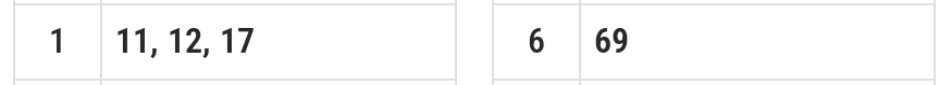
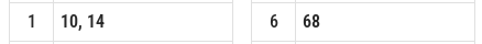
[49,20,255,61] 1 11, 12, 17 -> [27,11,105,32] 1 10, 14
[528,20,629,61] 6 69 -> [269,11,320,32] 6 68

